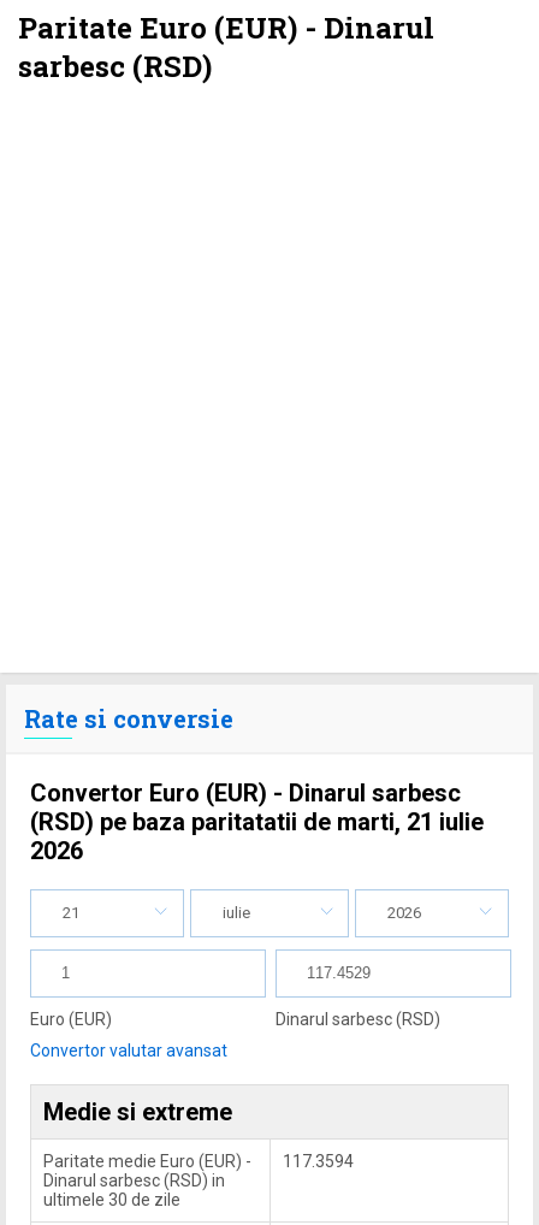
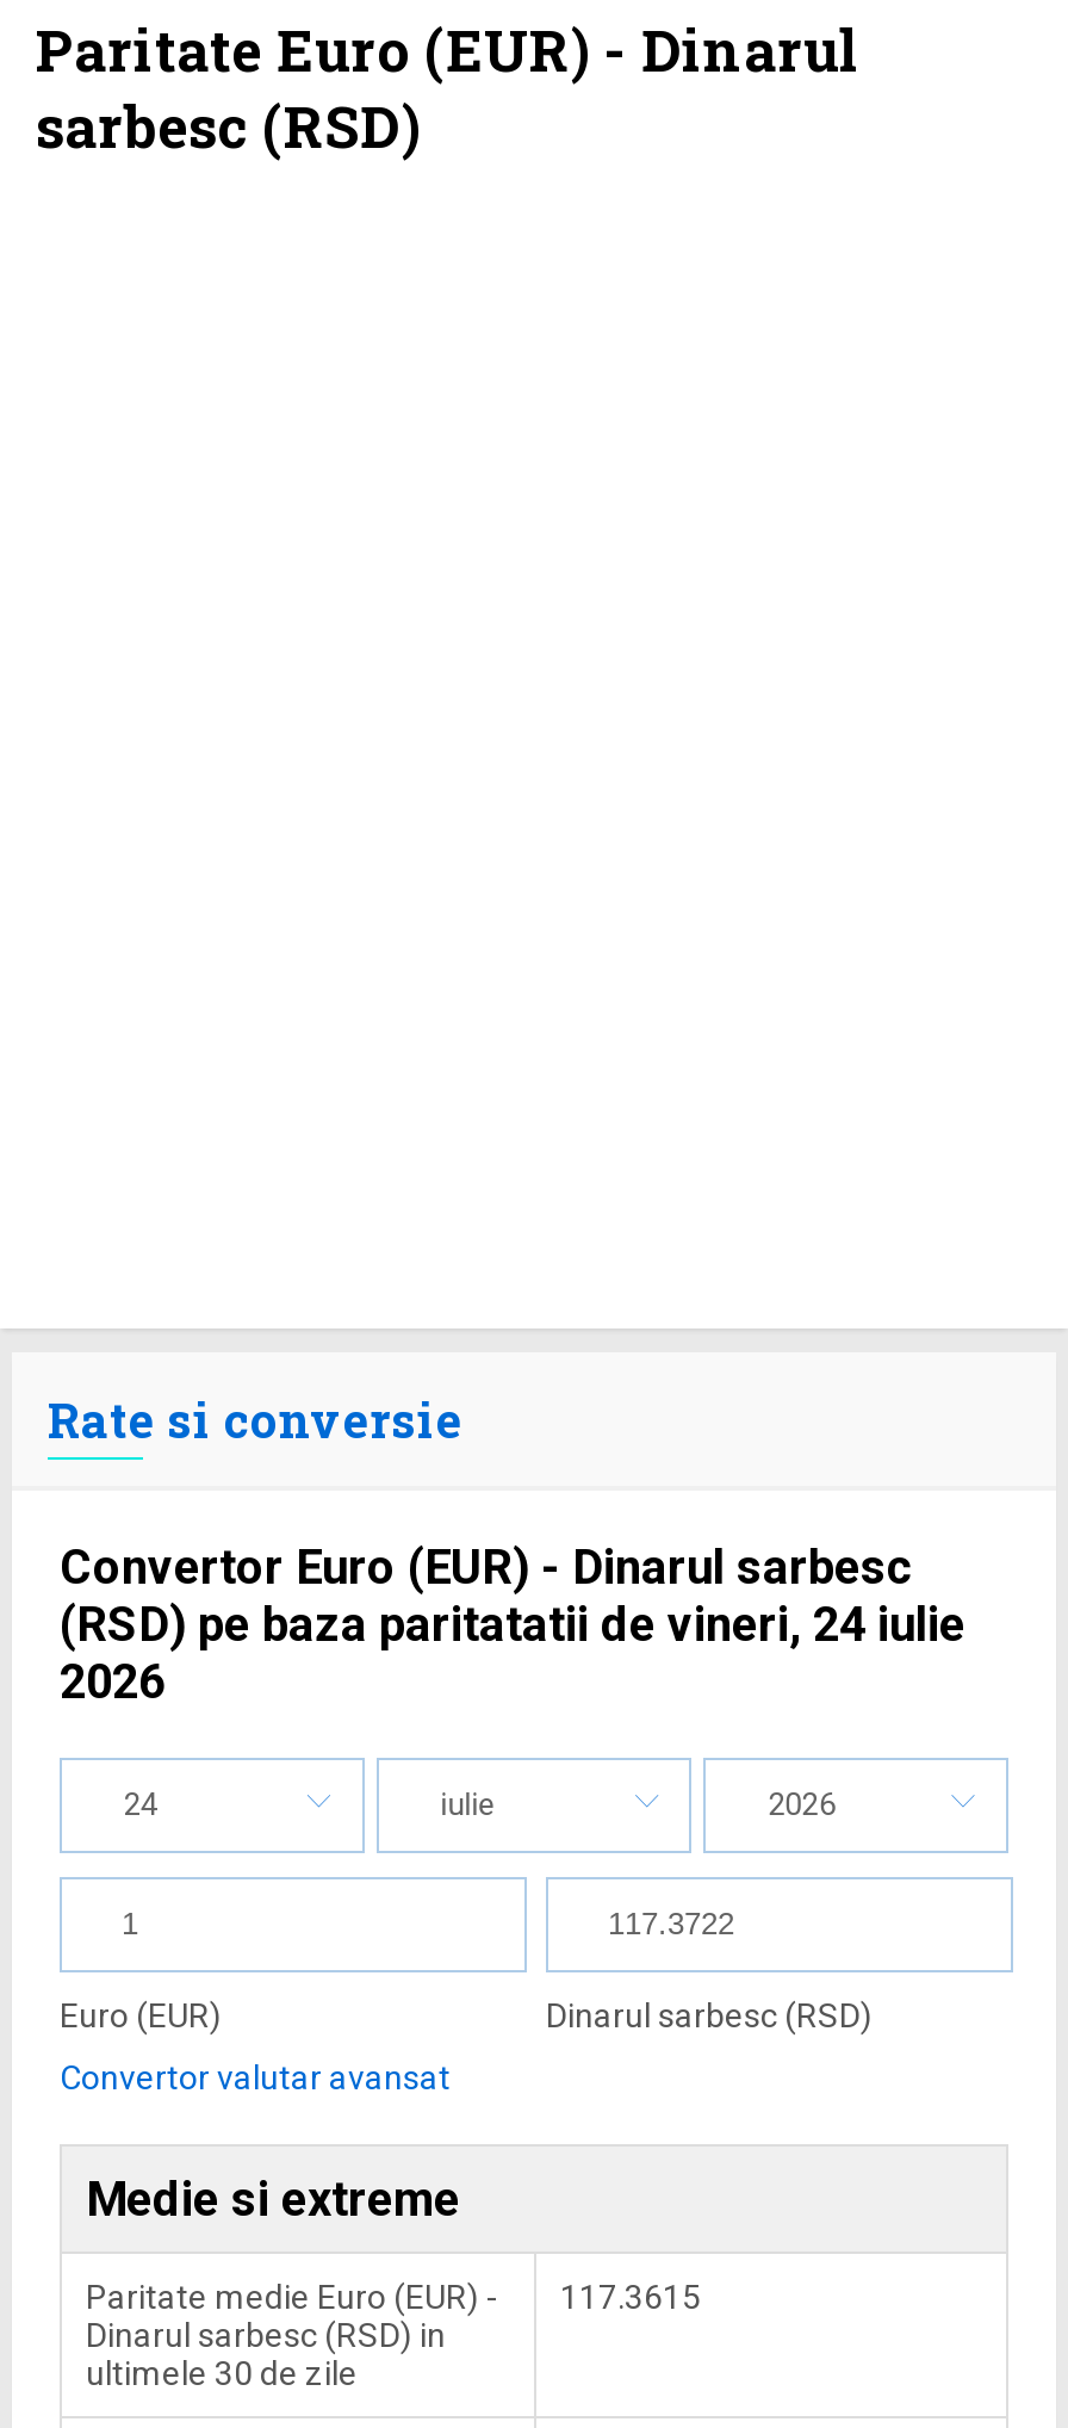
[30,807,484,836] (RSD) pe baza paritatatii de marti, 21 iulie -> [60,1596,965,1653] (RSD) pe baza paritatatii de vineri, 24 iulie
[63,904,79,922] 21 -> [124,1786,157,1822] 24
[43,1152,354,1171] Paritate medie Euro (EUR) - 117.3594 -> [86,2278,701,2316] Paritate medie Euro (EUR) - 117.3615

